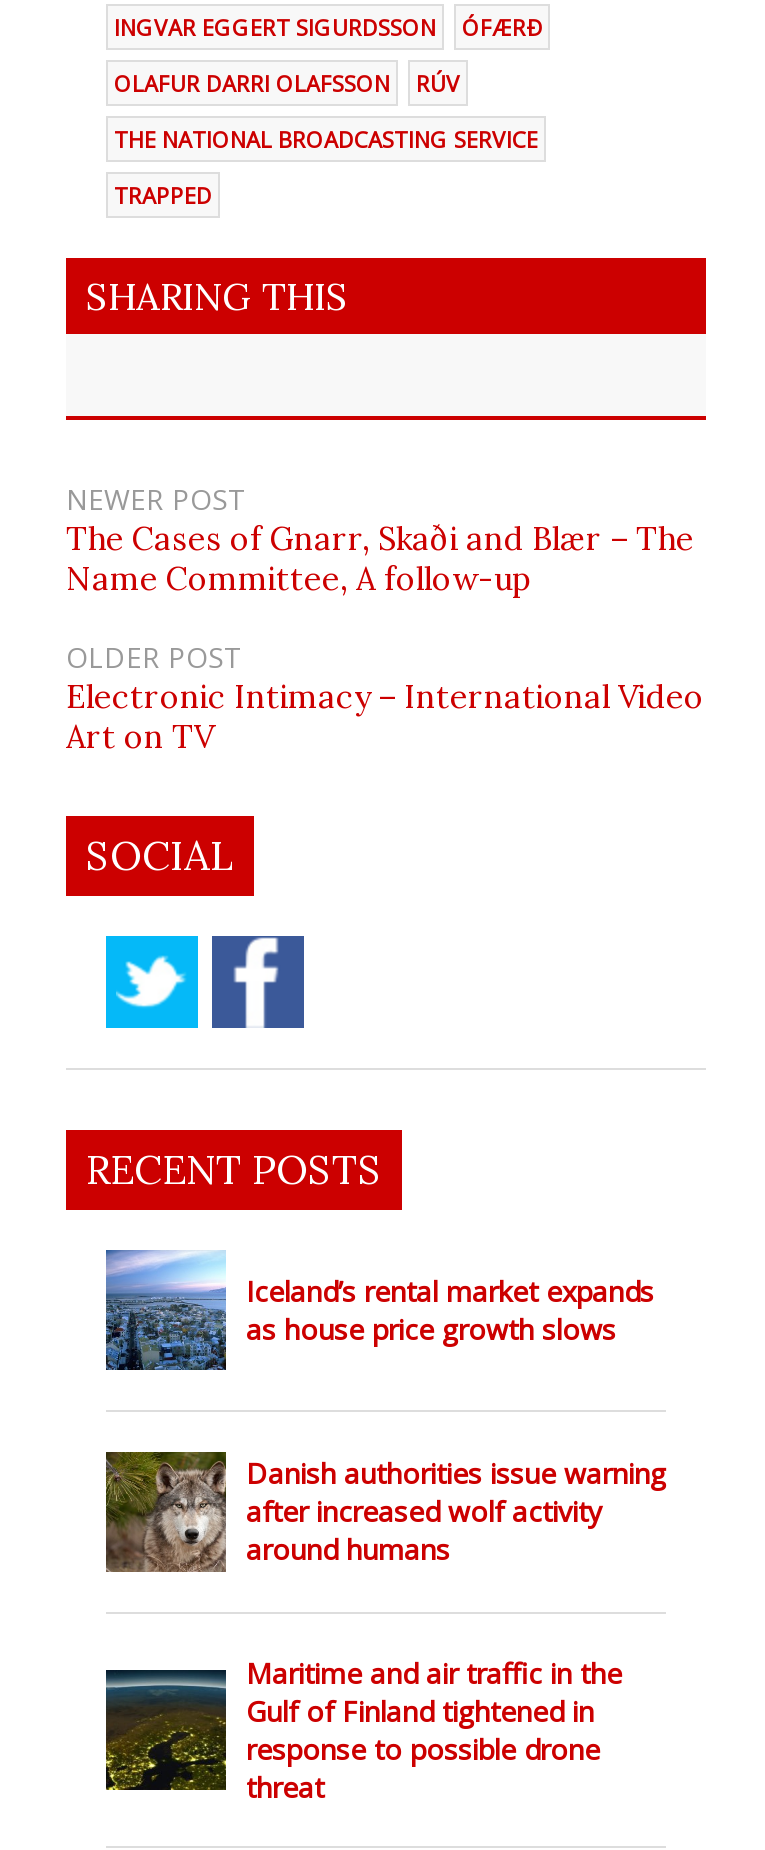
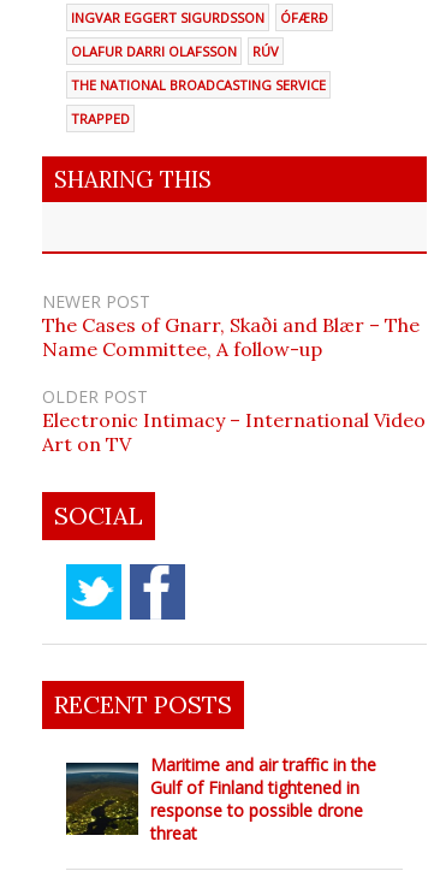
[104,1248,654,1386] [image] | Iceland’s rental market expands | as house price growth slows -> none
[104,1450,666,1574] [image] | Danish authorities issue warning | after increased wolf activity | around humans -> none

